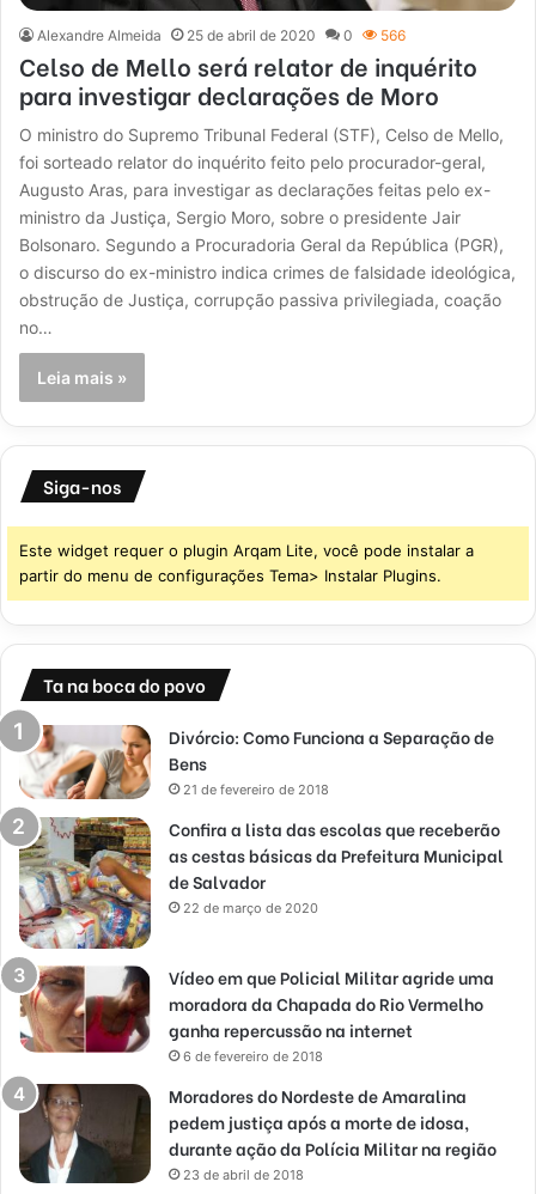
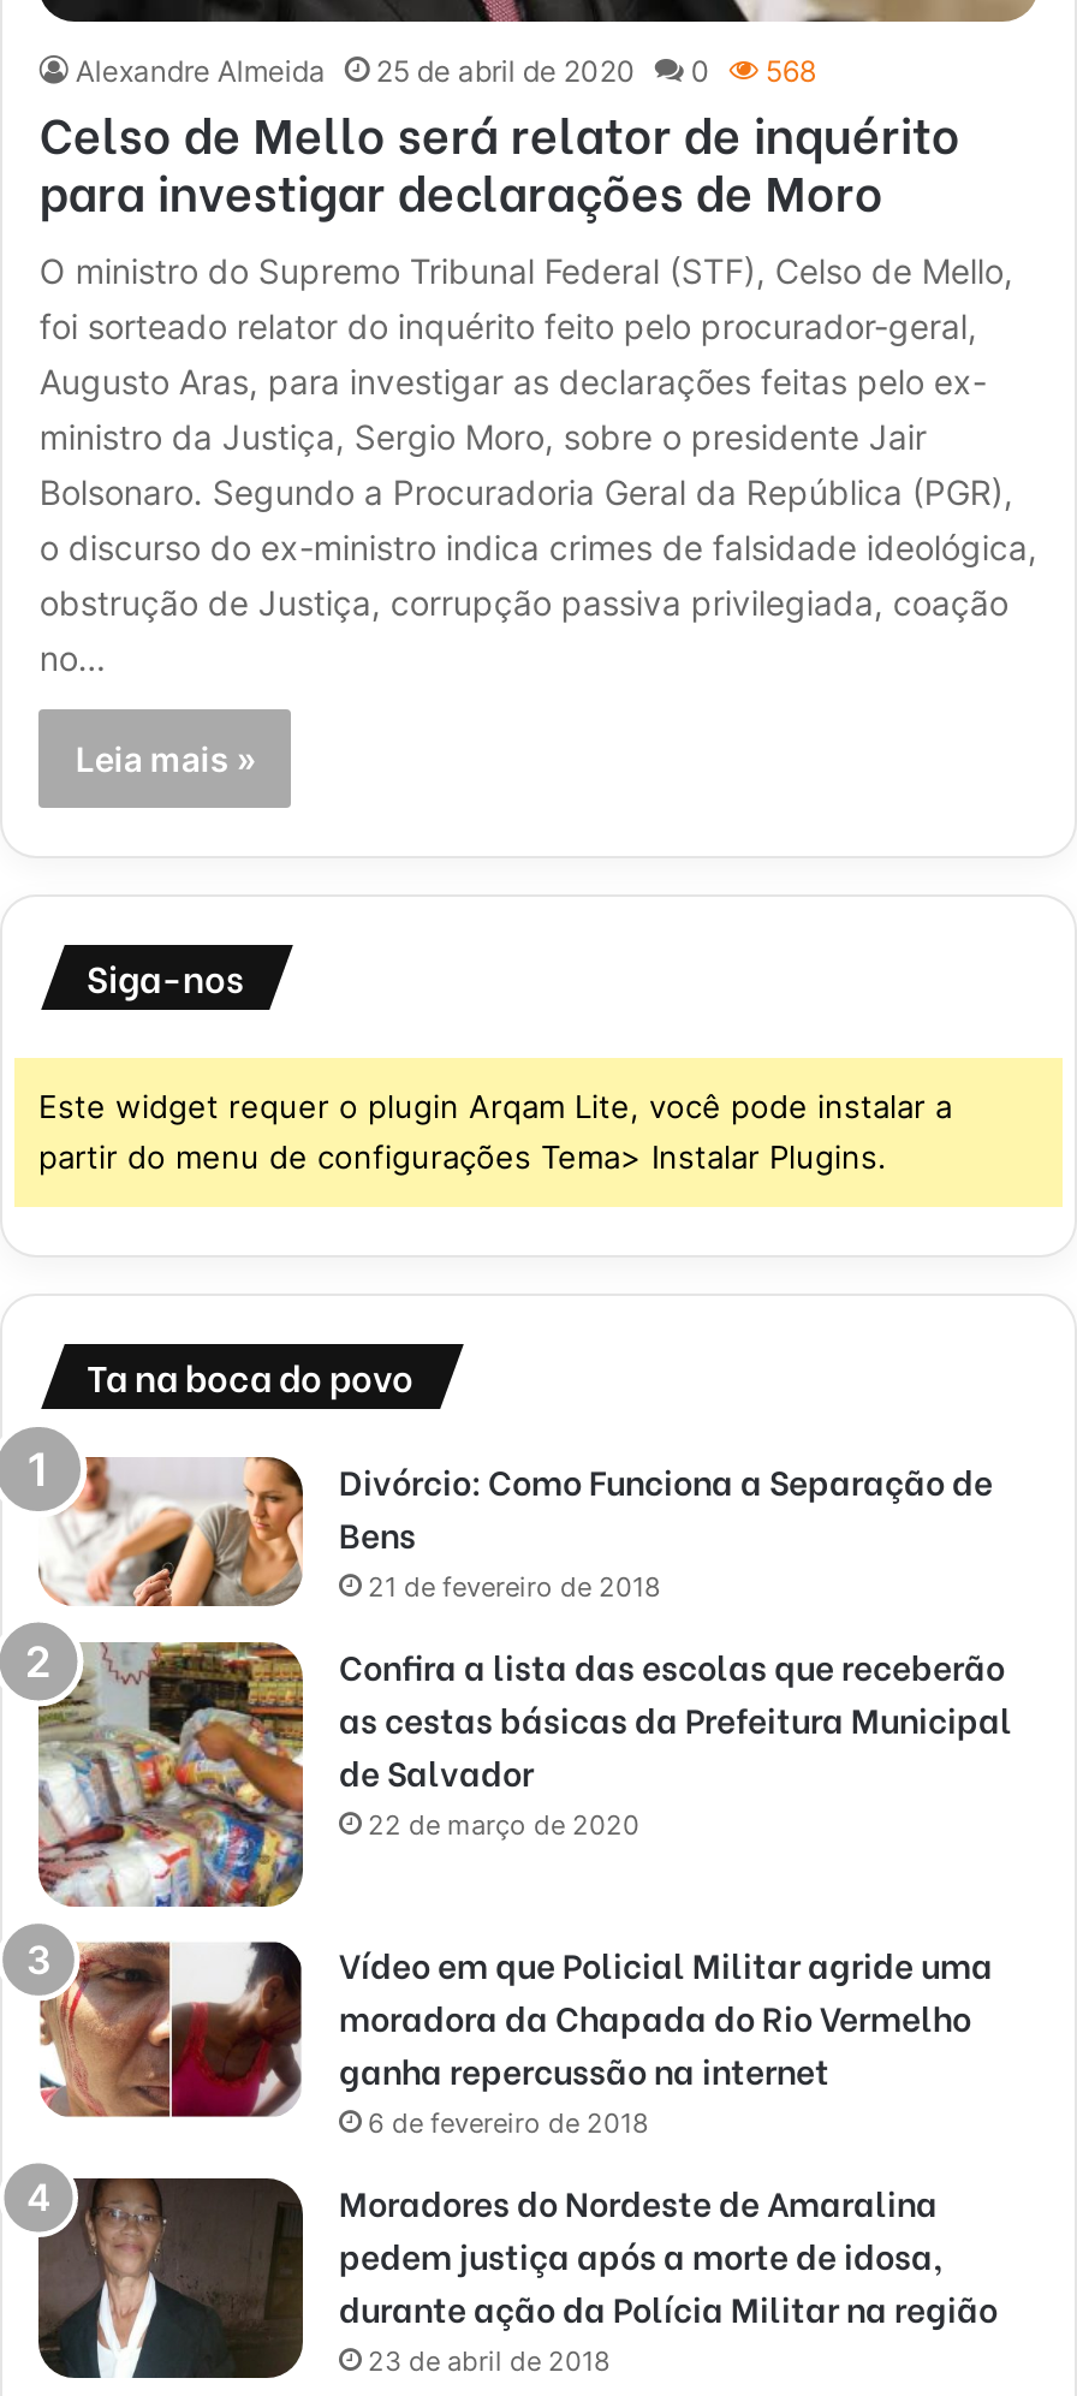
[37,26,406,44] Alexandre Almeida 25 de abril de 2020 0 566 -> [75,53,816,89] Alexandre Almeida 25 de abril de 2020 0 568

